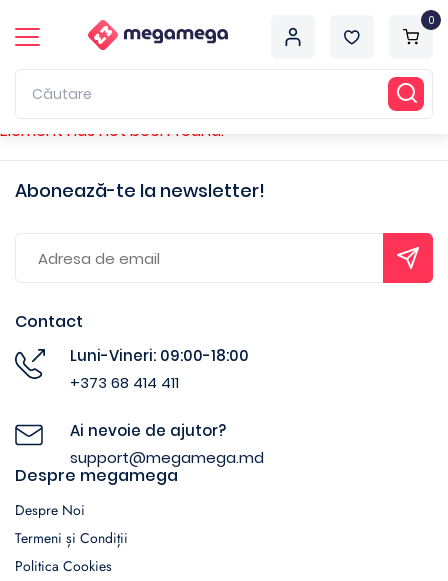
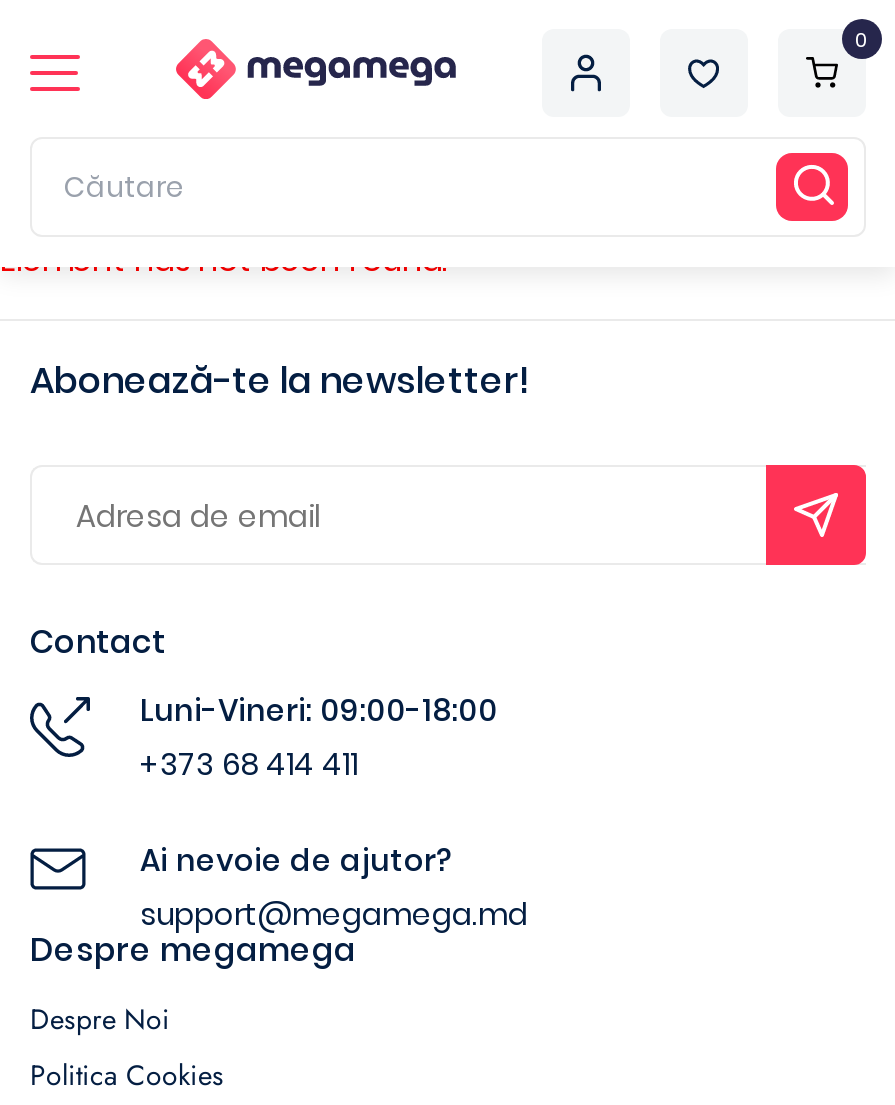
[15,528,128,548] Termeni și Condiții -> none

